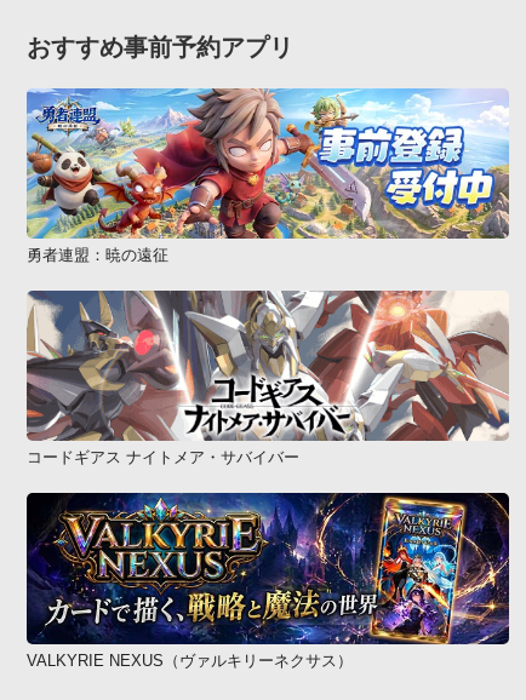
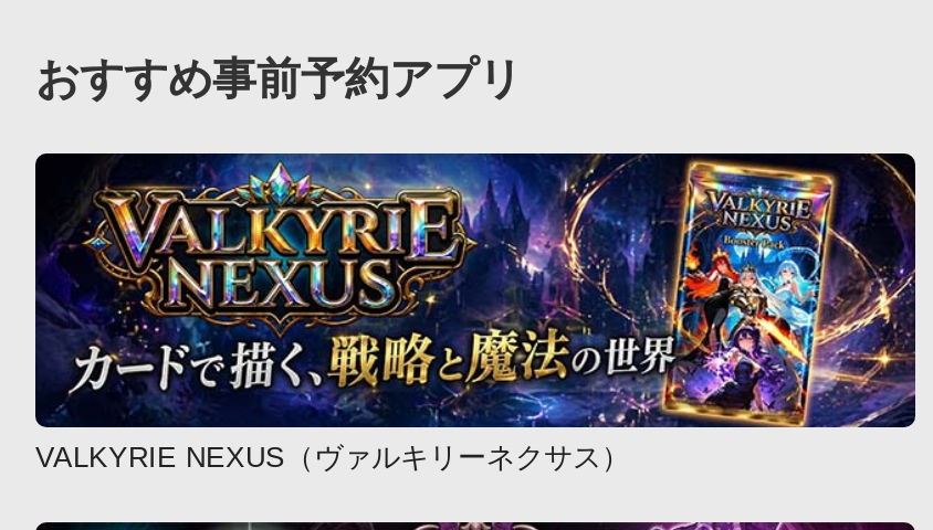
[27,88,509,264] [image] | 勇者連盟：暁の遠征 -> none
[27,291,509,467] [image] | コードギアス ナイトメア・サバイバー -> none

